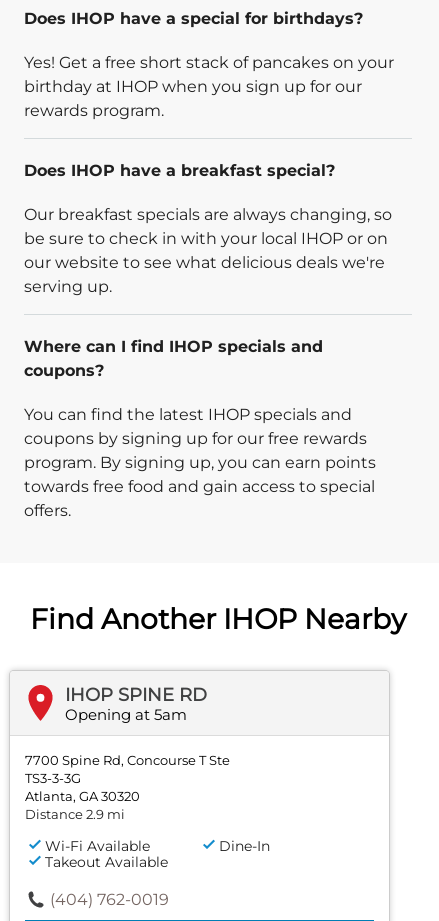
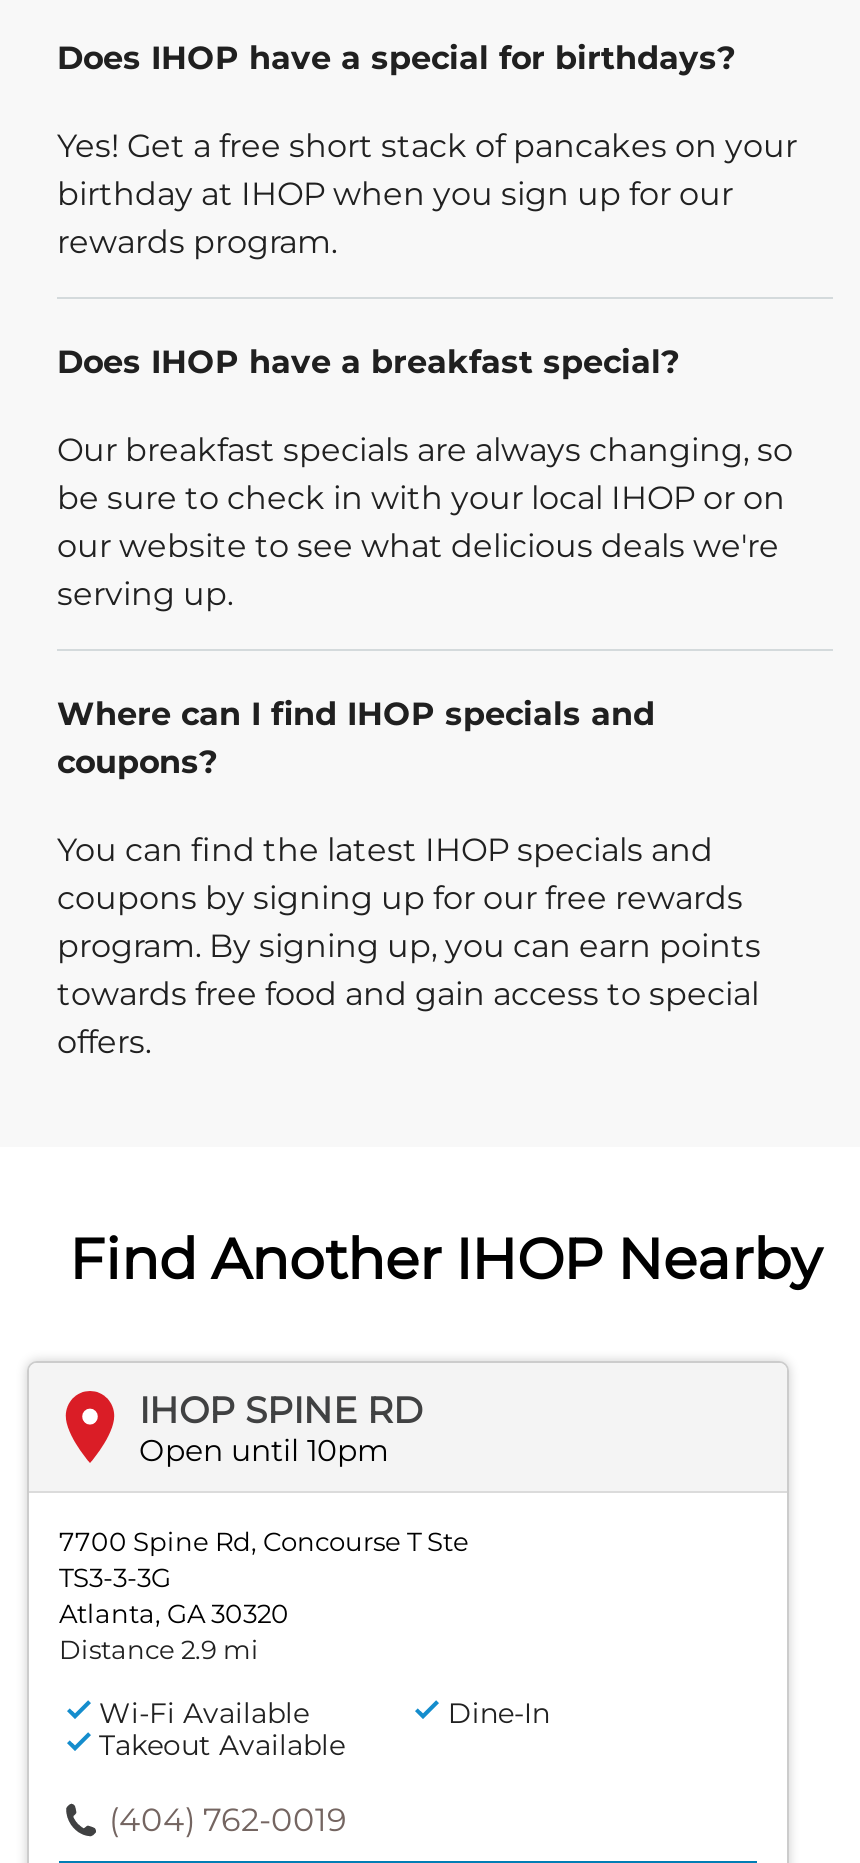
[65,705,187,724] Opening at 5am -> [139,1431,389,1469] Open until 10pm

